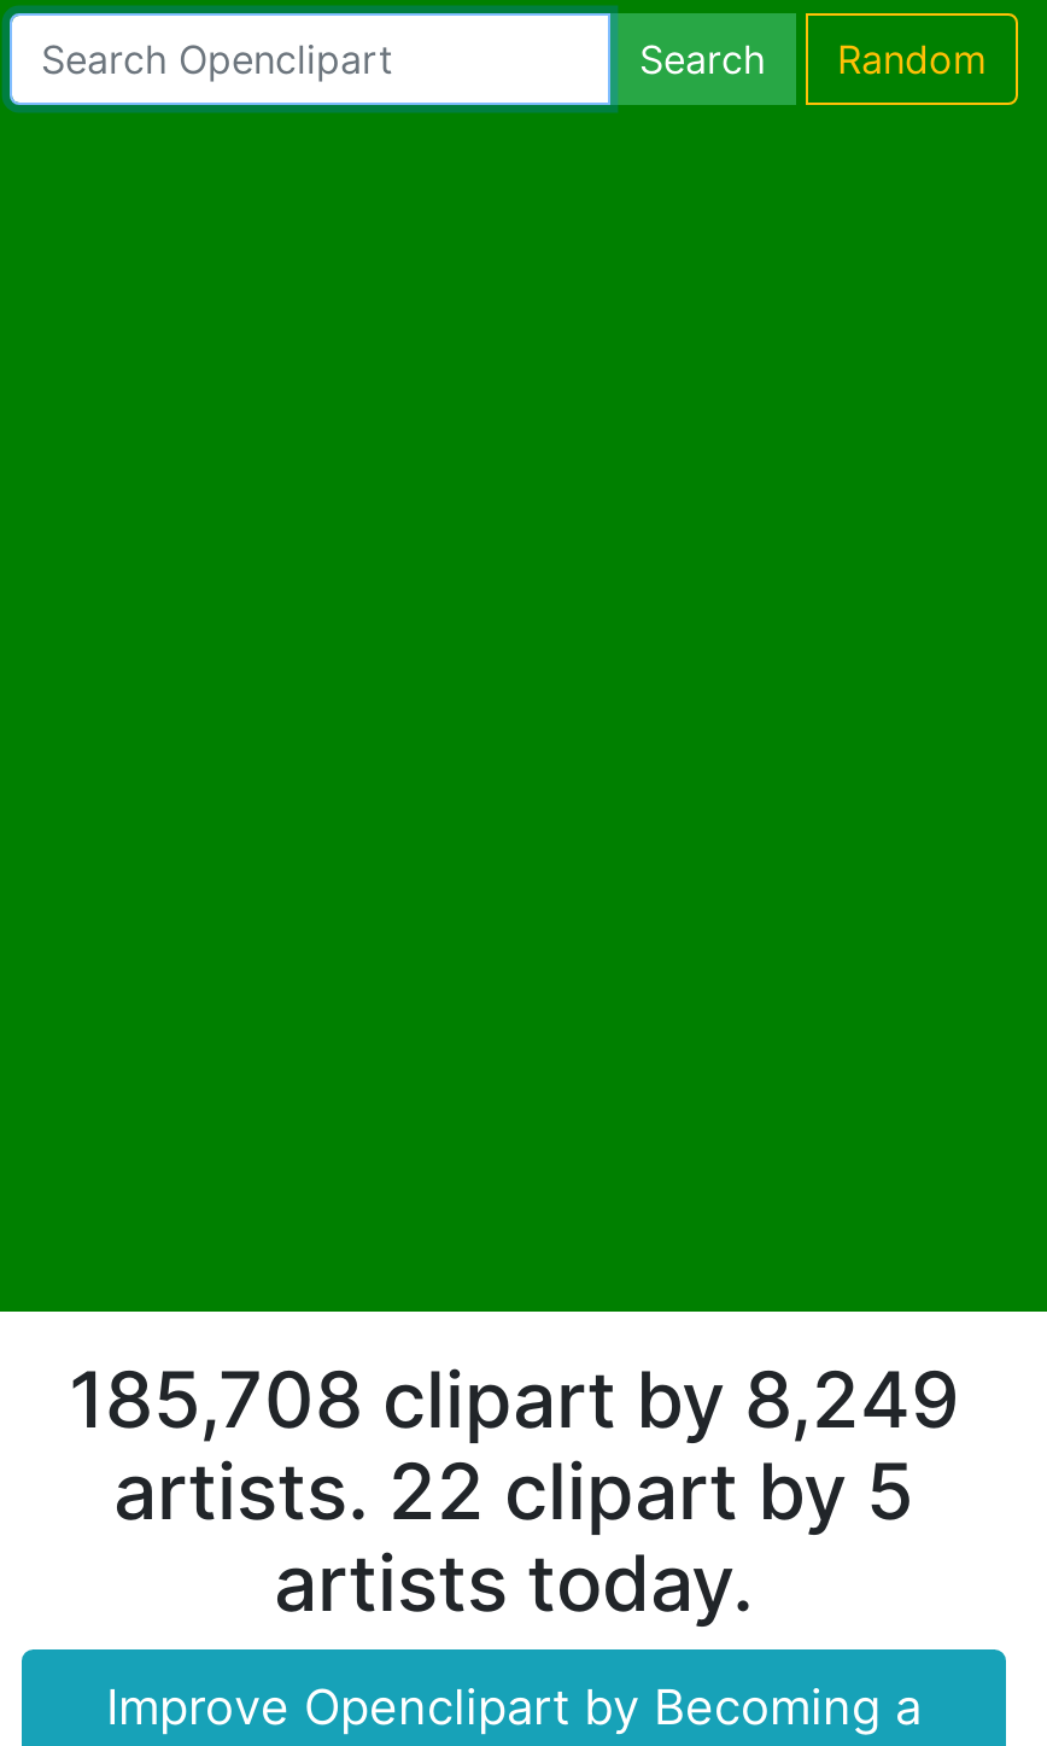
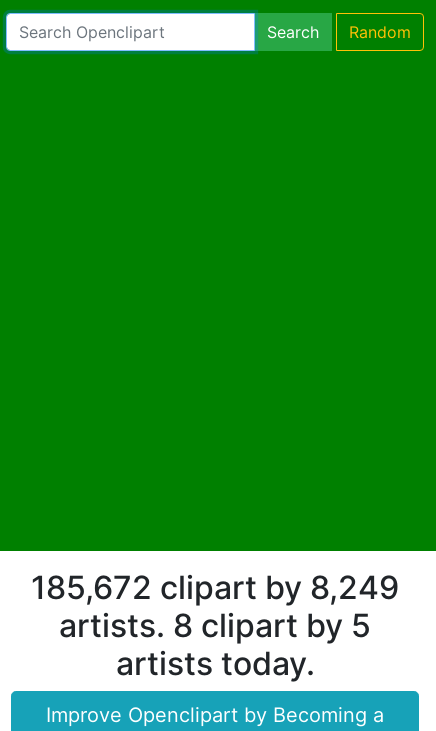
[69,1351,959,1446] 185,708 clipart by 8,249 -> [31,567,399,606] 185,672 clipart by 8,249
[113,1443,914,1537] artists. 22 clipart by 5 -> [59,605,371,644] artists. 8 clipart by 5

